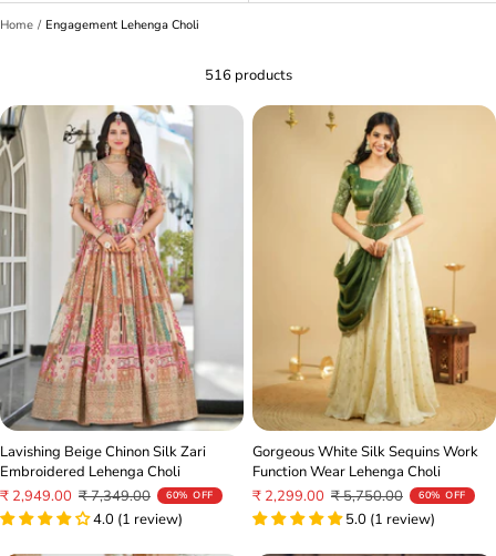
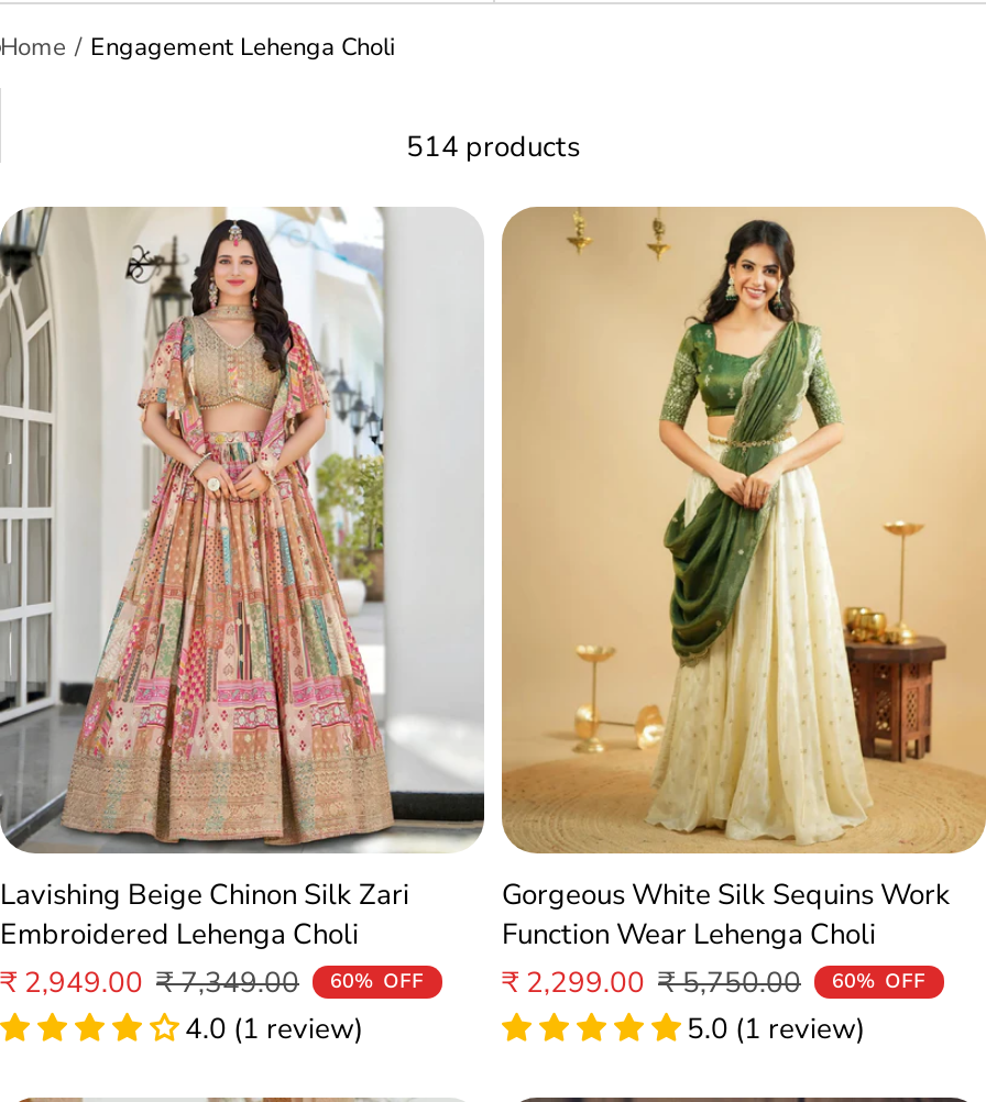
[204,66,292,86] 516 products -> [406,128,580,168] 514 products

